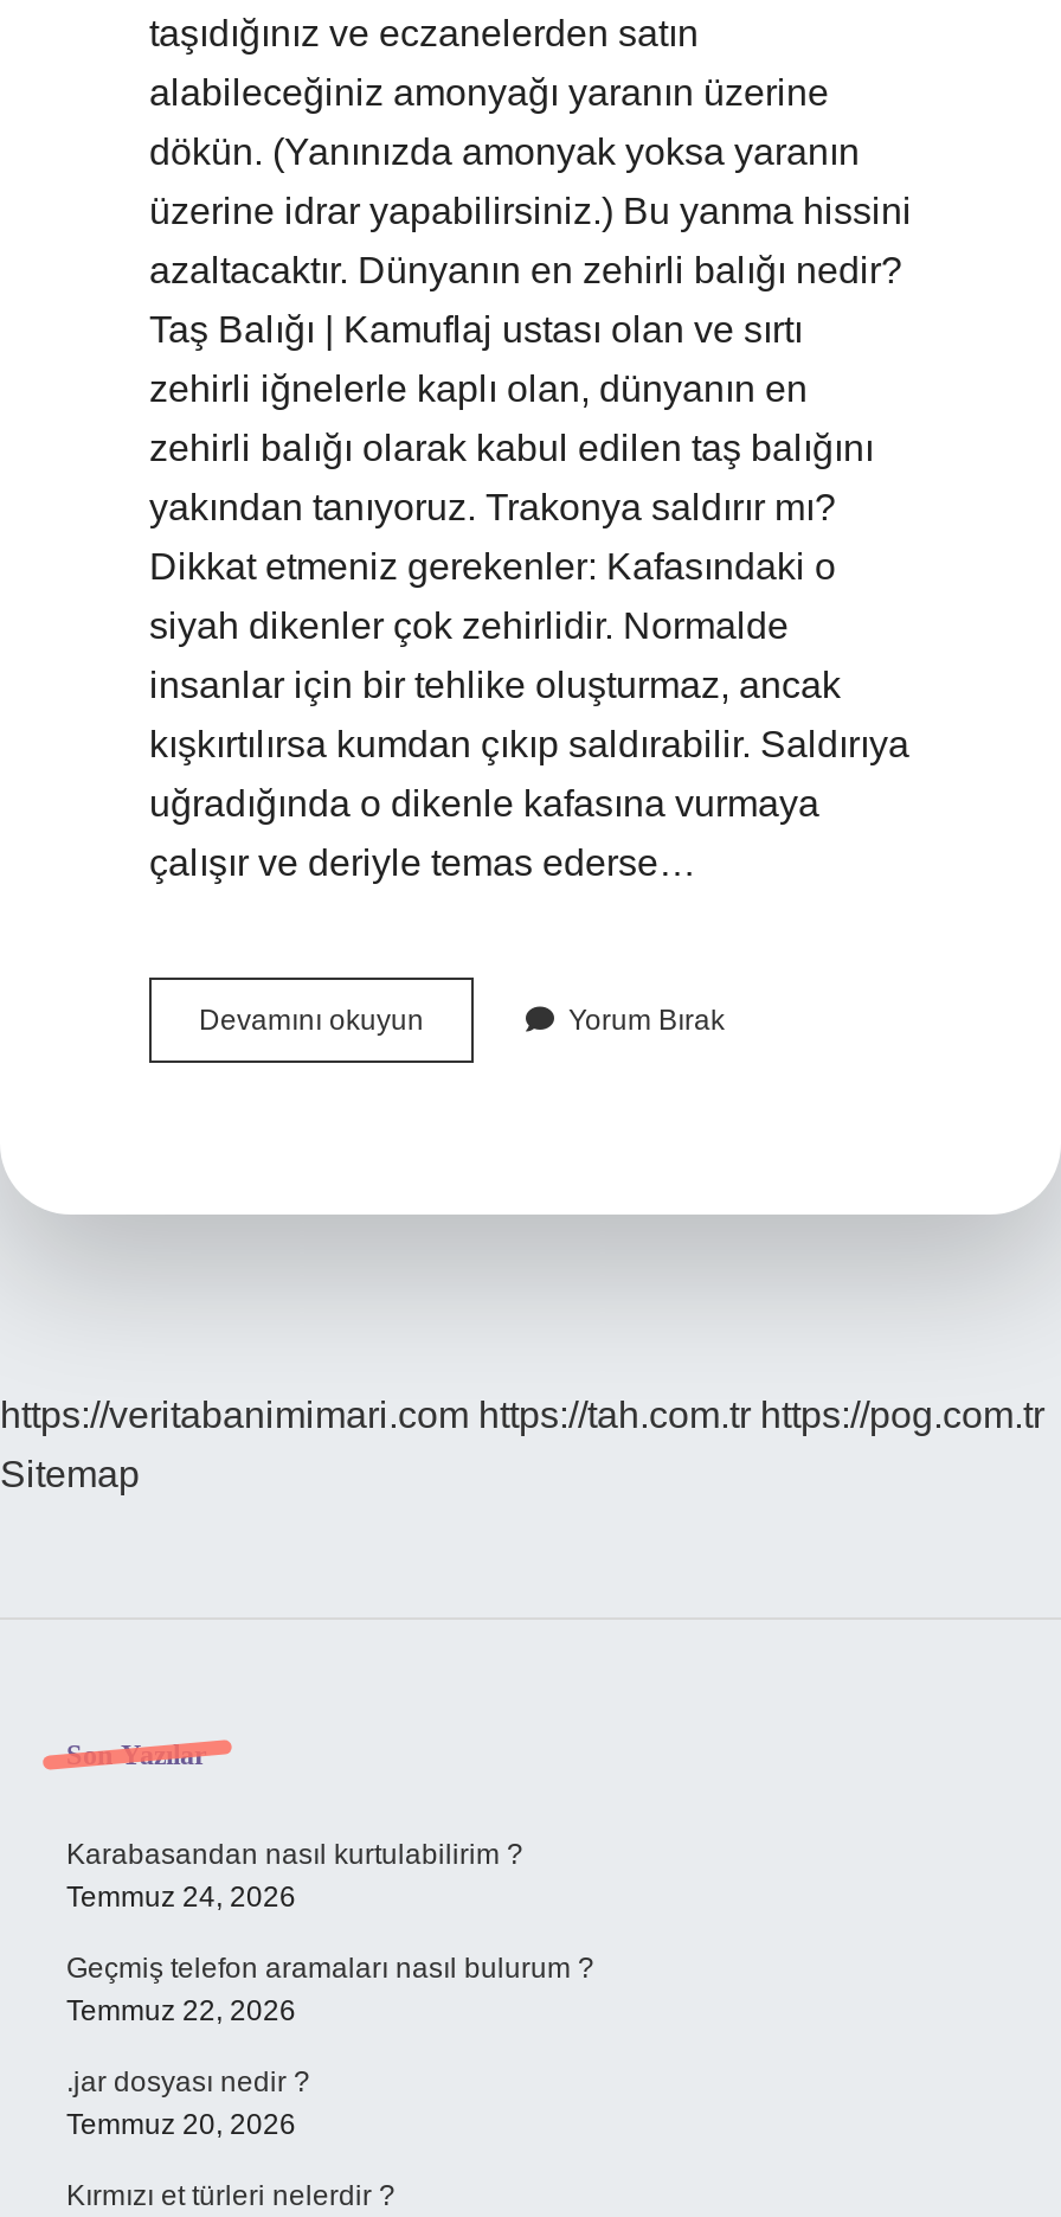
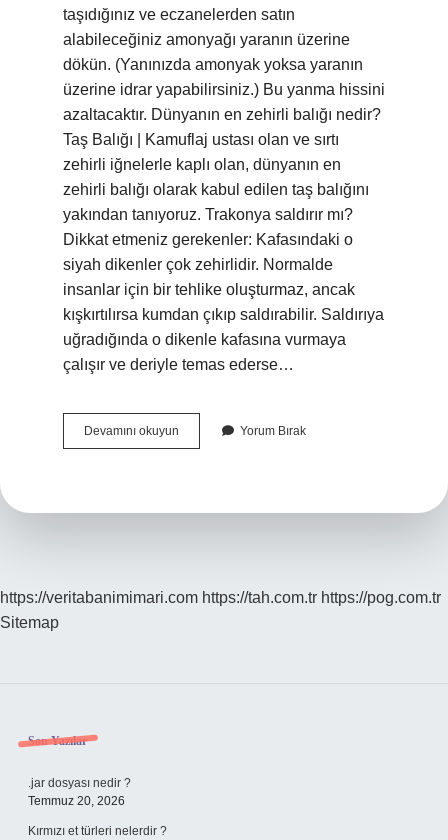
[66,1838,594,2027] Karabasandan nasıl kurtulabilirim ? | Temmuz 24, 2026 | Geçmiş telefon aramaları nasıl bulurum ? | Temmuz 22, 2026 -> none

